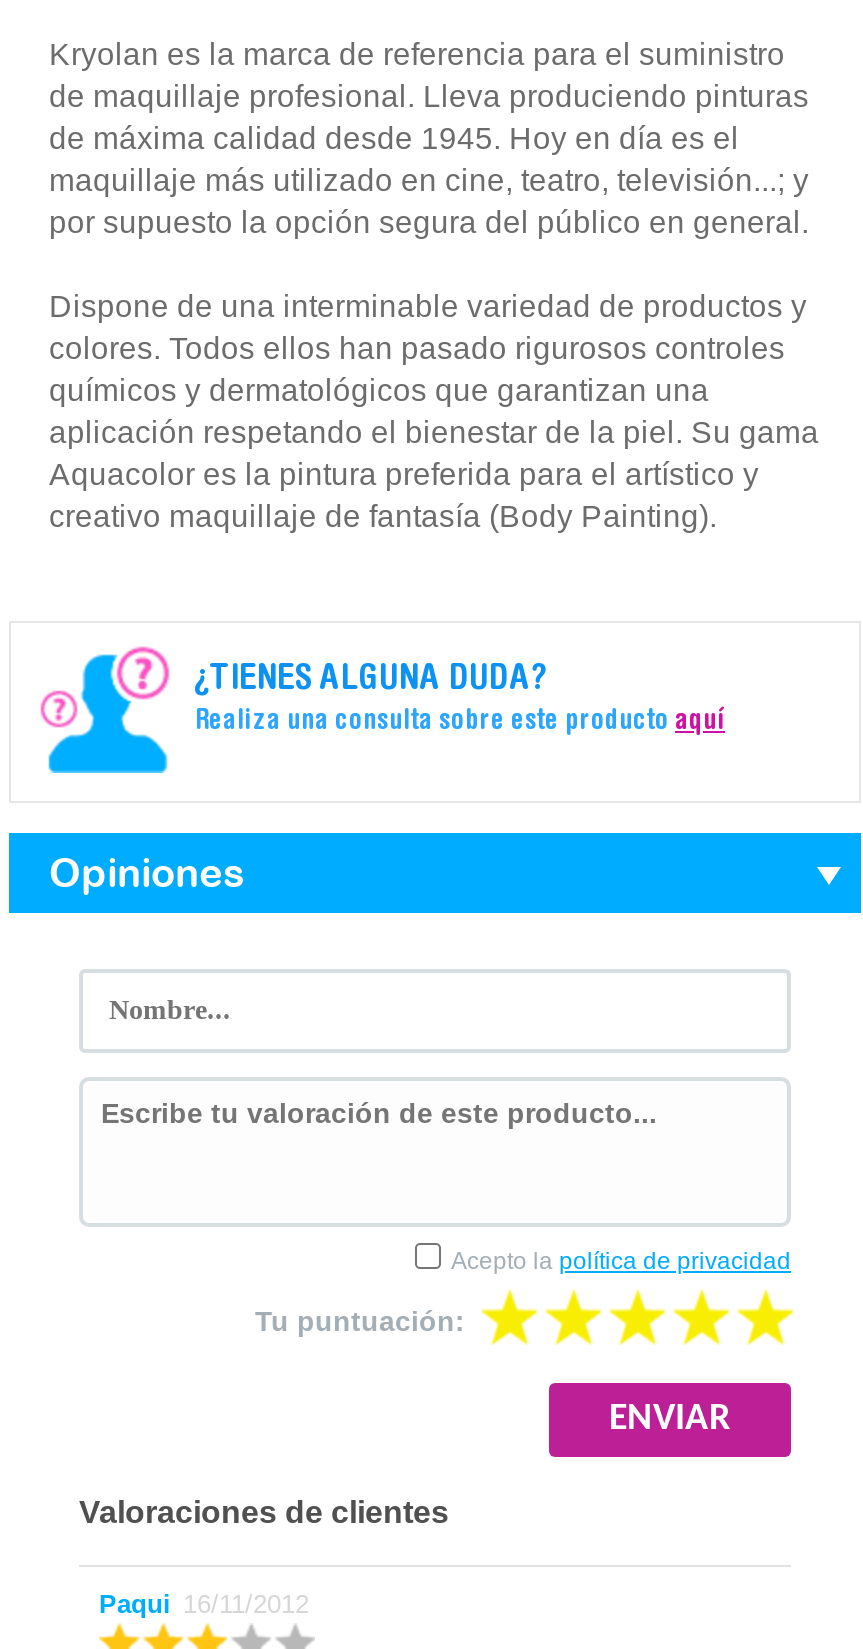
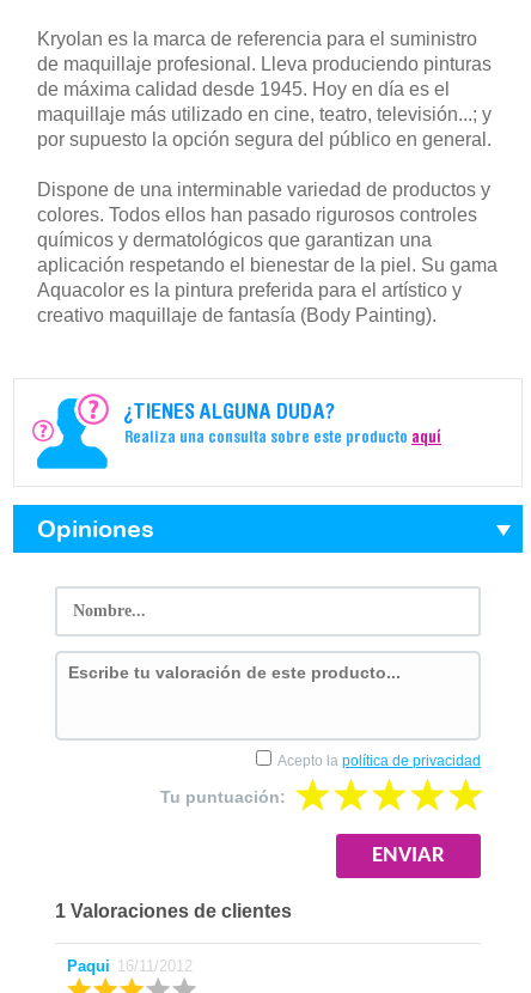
[79,1495,449,1529] Valoraciones de clientes -> [55,901,292,921] 1 Valoraciones de clientes

